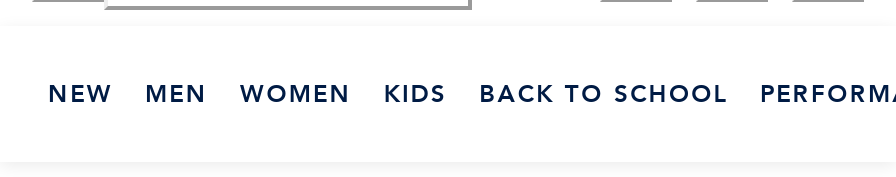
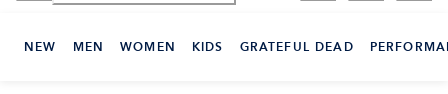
[479,74,728,112] BACK TO SCHOOL -> [240,37,354,56] GRATEFUL DEAD

